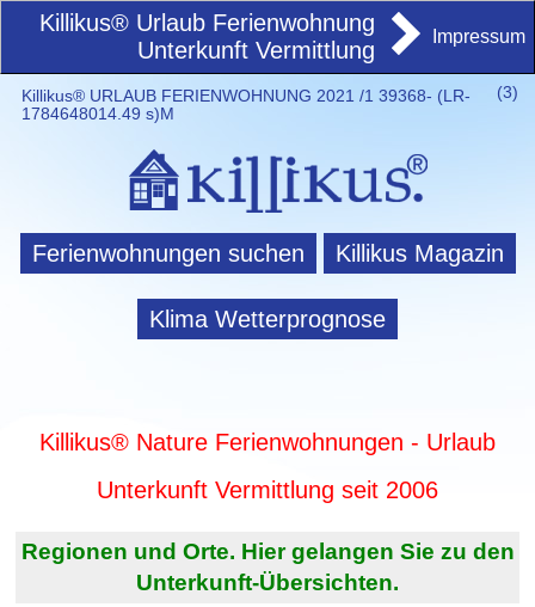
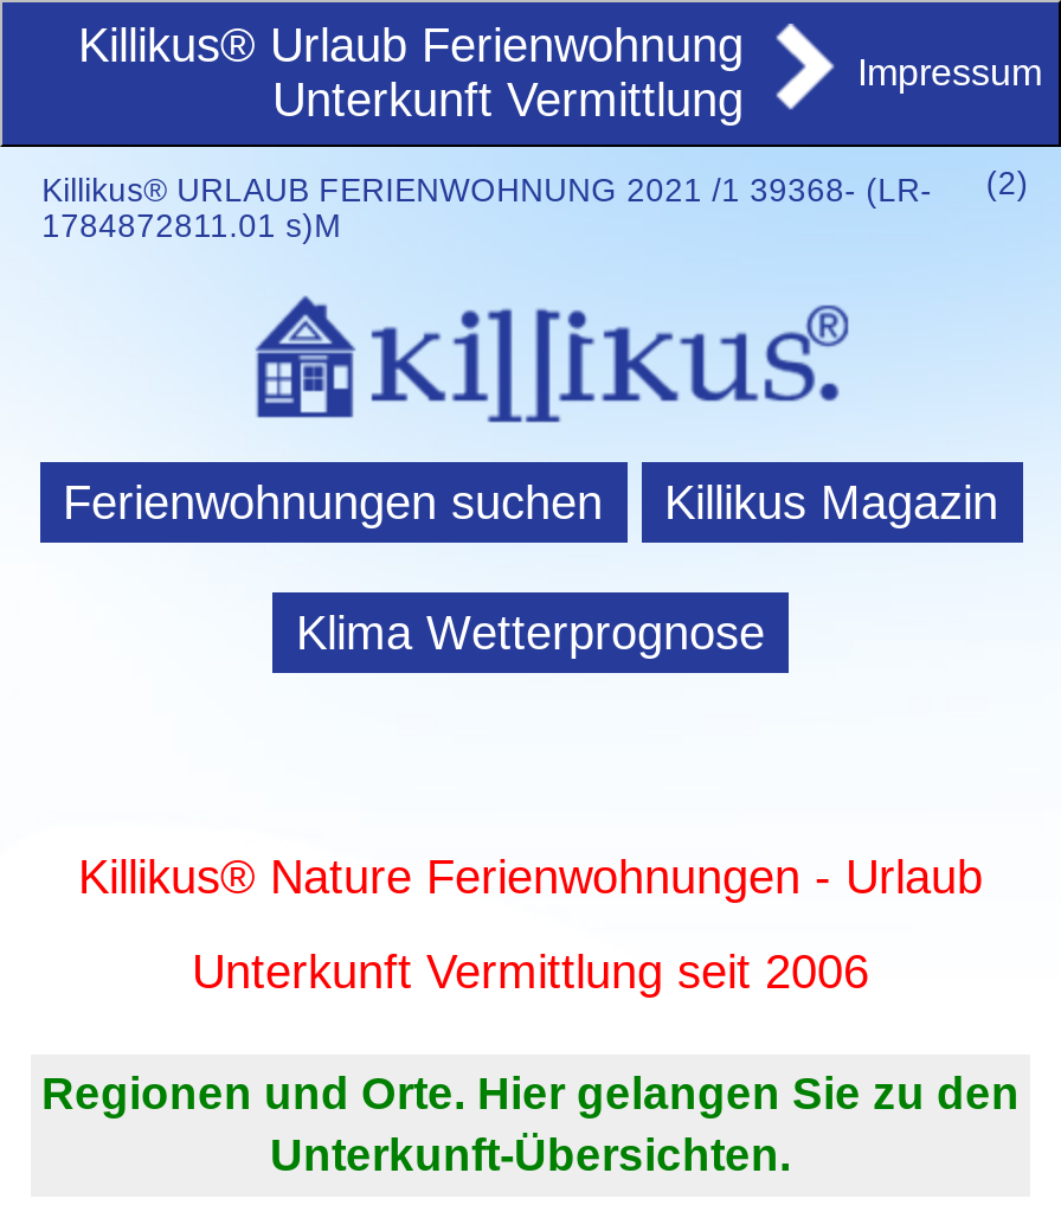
[21,84,519,105] Killikus® URLAUB FERIENWOHNUNG 2021 /1 39368- (LR- (3) -> [42,166,1029,208] Killikus® URLAUB FERIENWOHNUNG 2021 /1 39368- (LR- (2)
[21,105,174,123] 1784648014.49 s)M -> [42,208,343,243] 1784872811.01 s)M

